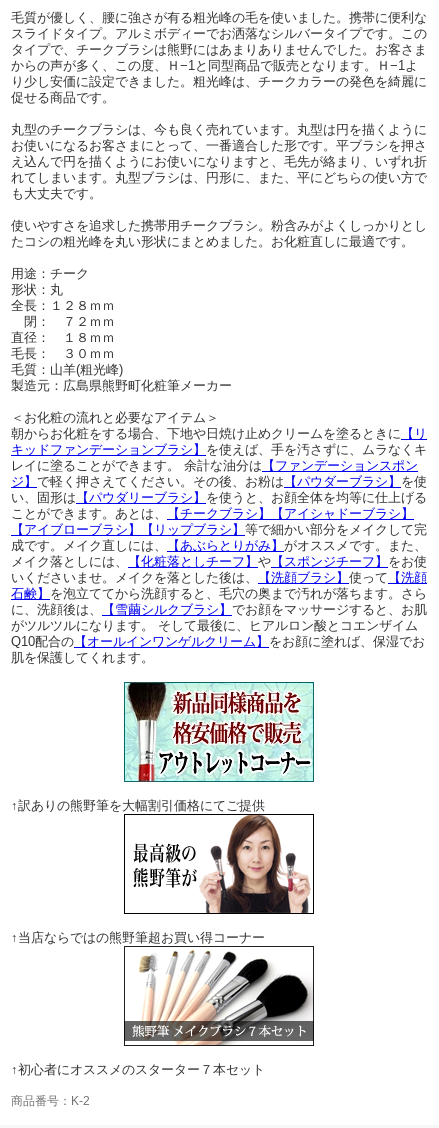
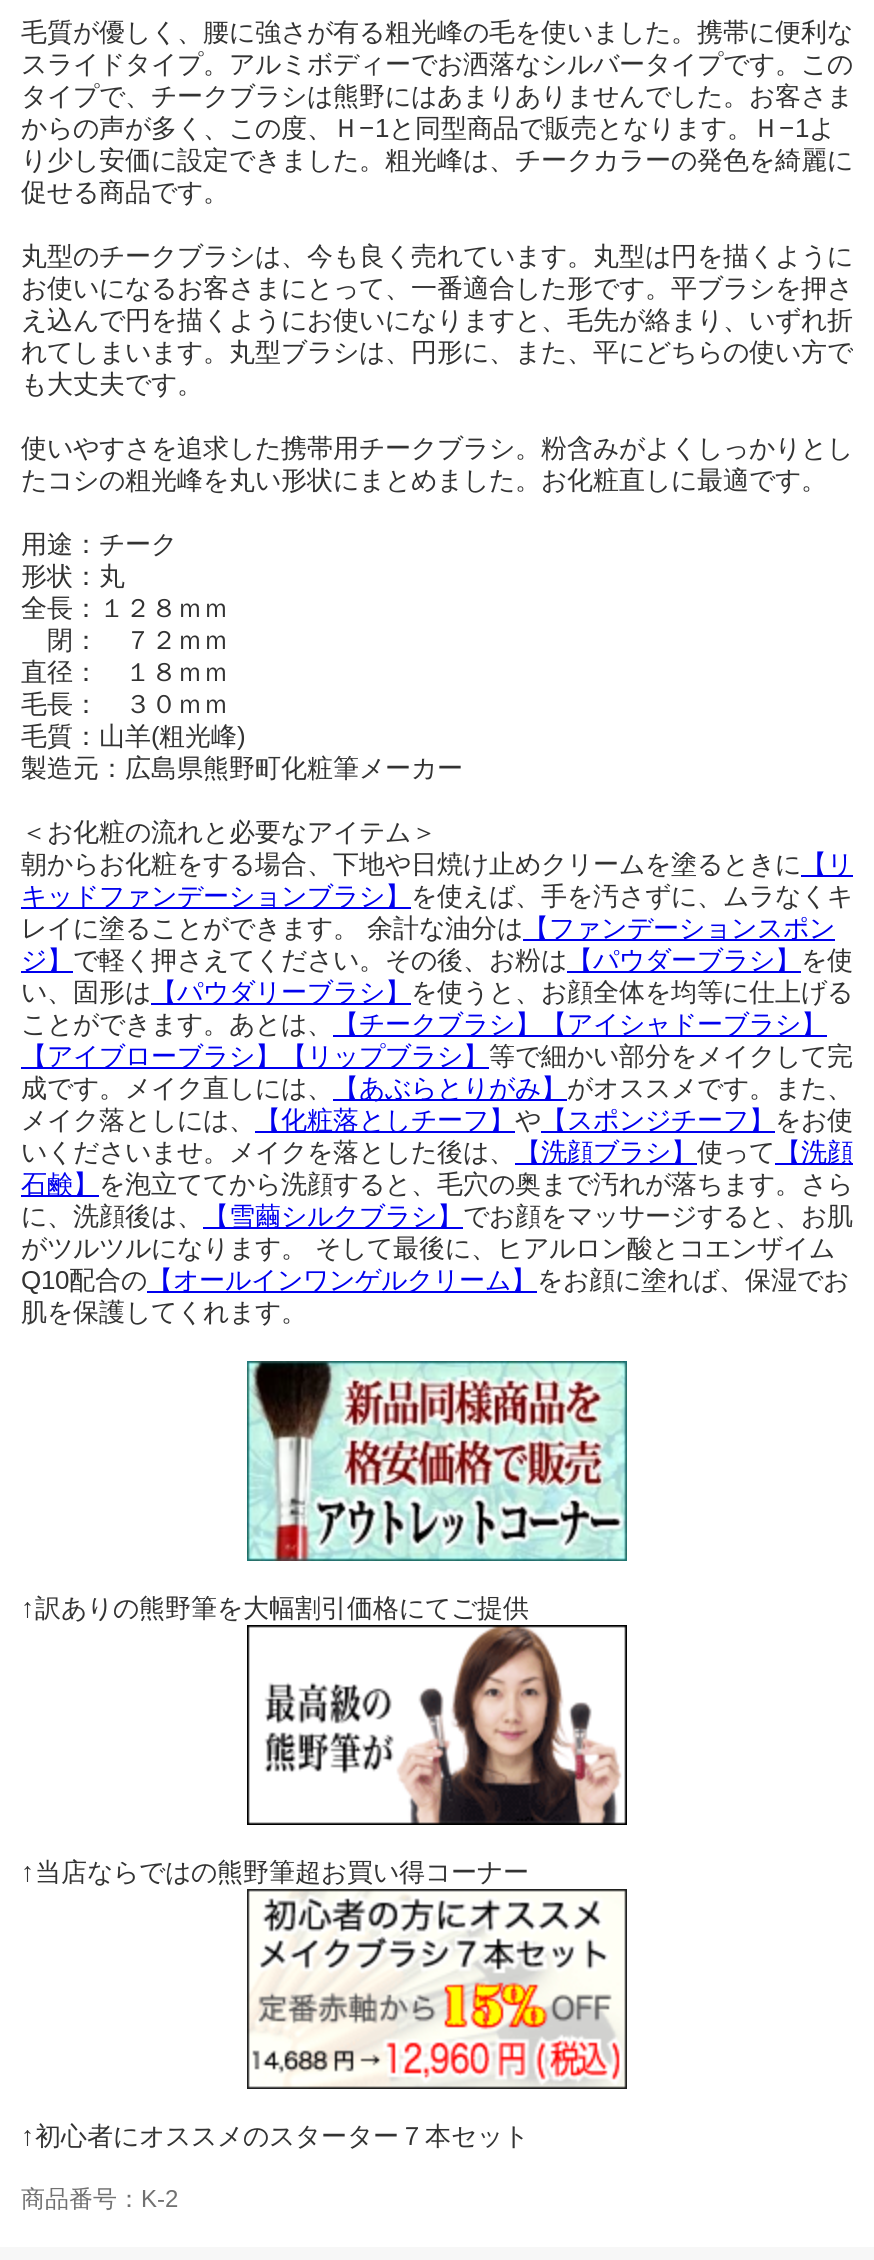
[124,950,314,1046] [image] -> [249,1893,625,2089] [image]

